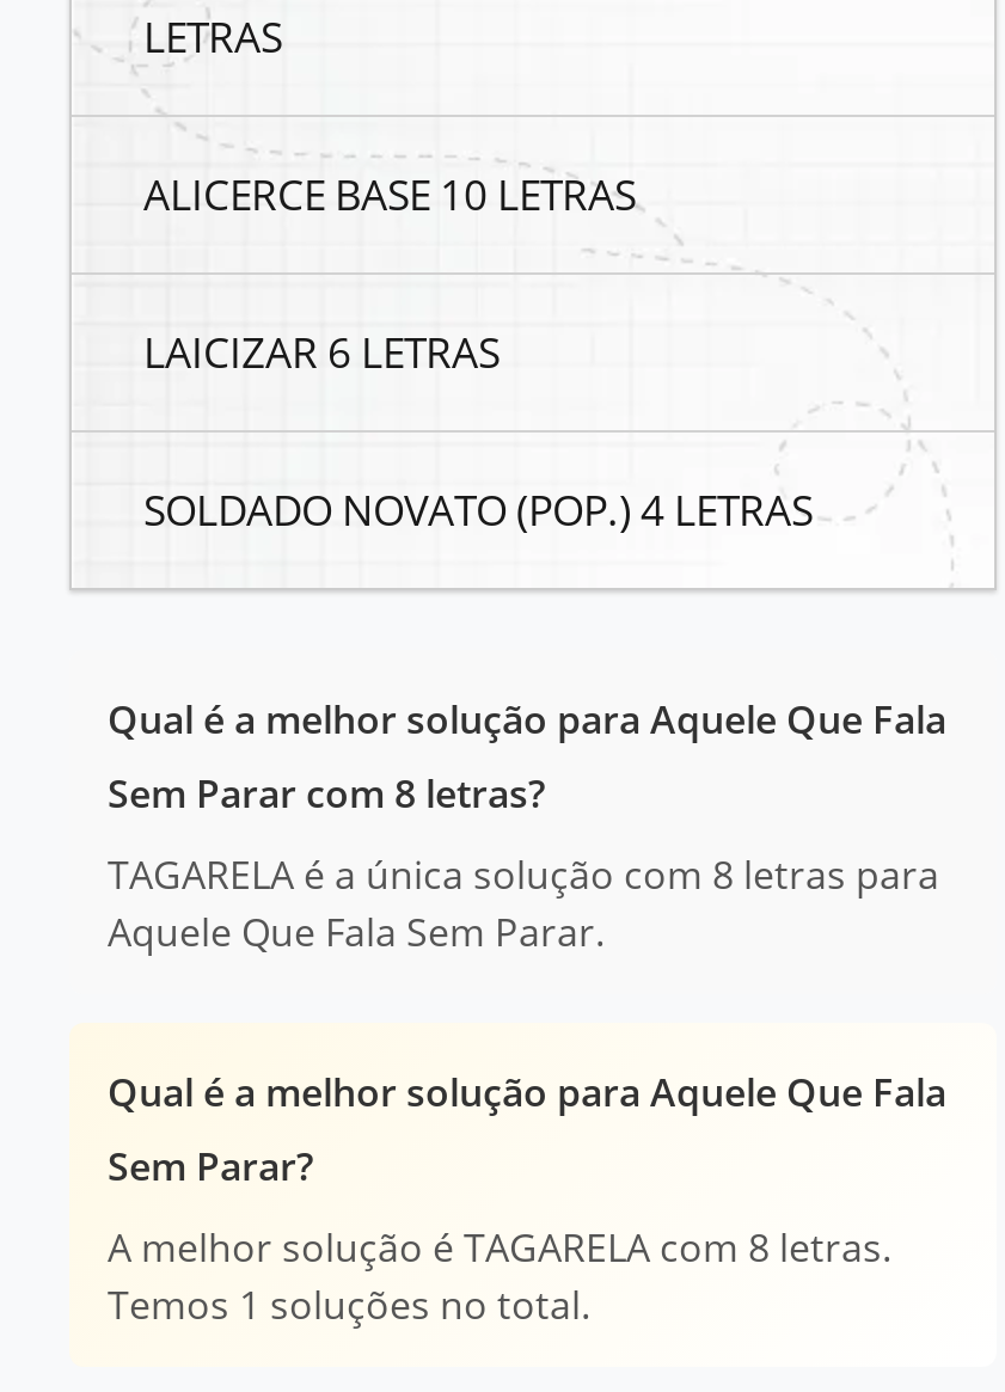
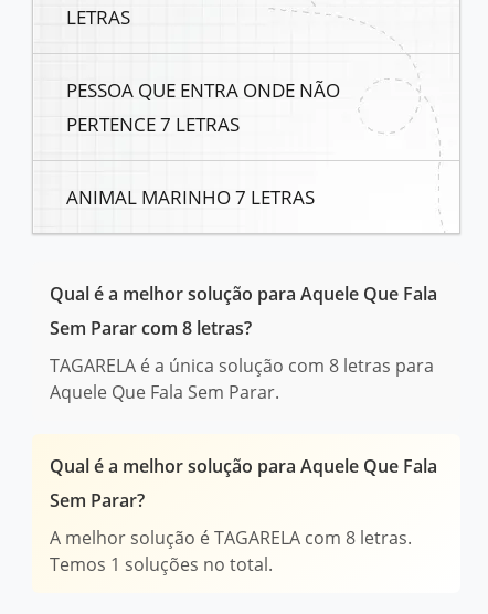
[143,166,813,538] ALICERCE BASE 10 LETRAS | LAICIZAR 6 LETRAS | SOLDADO NOVATO (POP.) 4 LETRAS -> [66,77,340,210] PESSOA QUE ENTRA ONDE NÃO | PERTENCE 7 LETRAS | ANIMAL MARINHO 7 LETRAS

